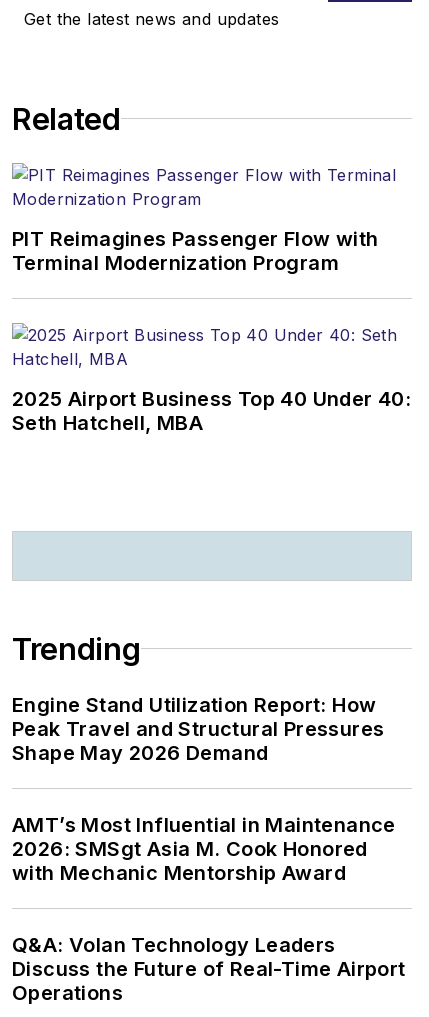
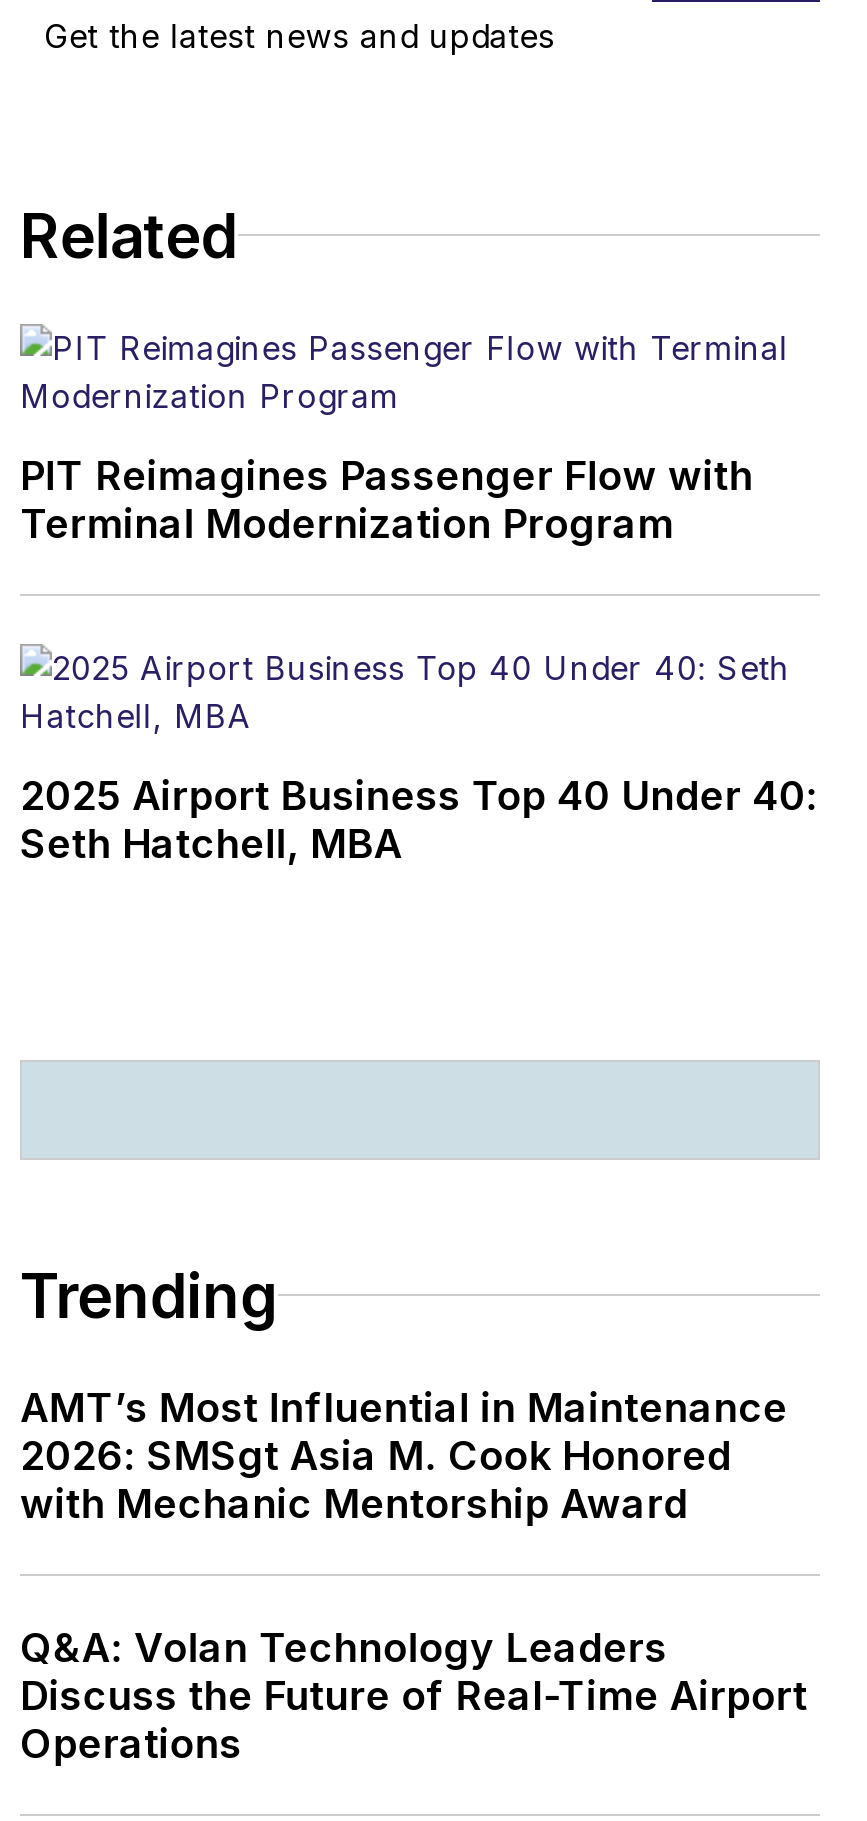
[12,693,384,765] Engine Stand Utilization Report: How | Peak Travel and Structural Pressures | Shape May 2026 Demand -> none

